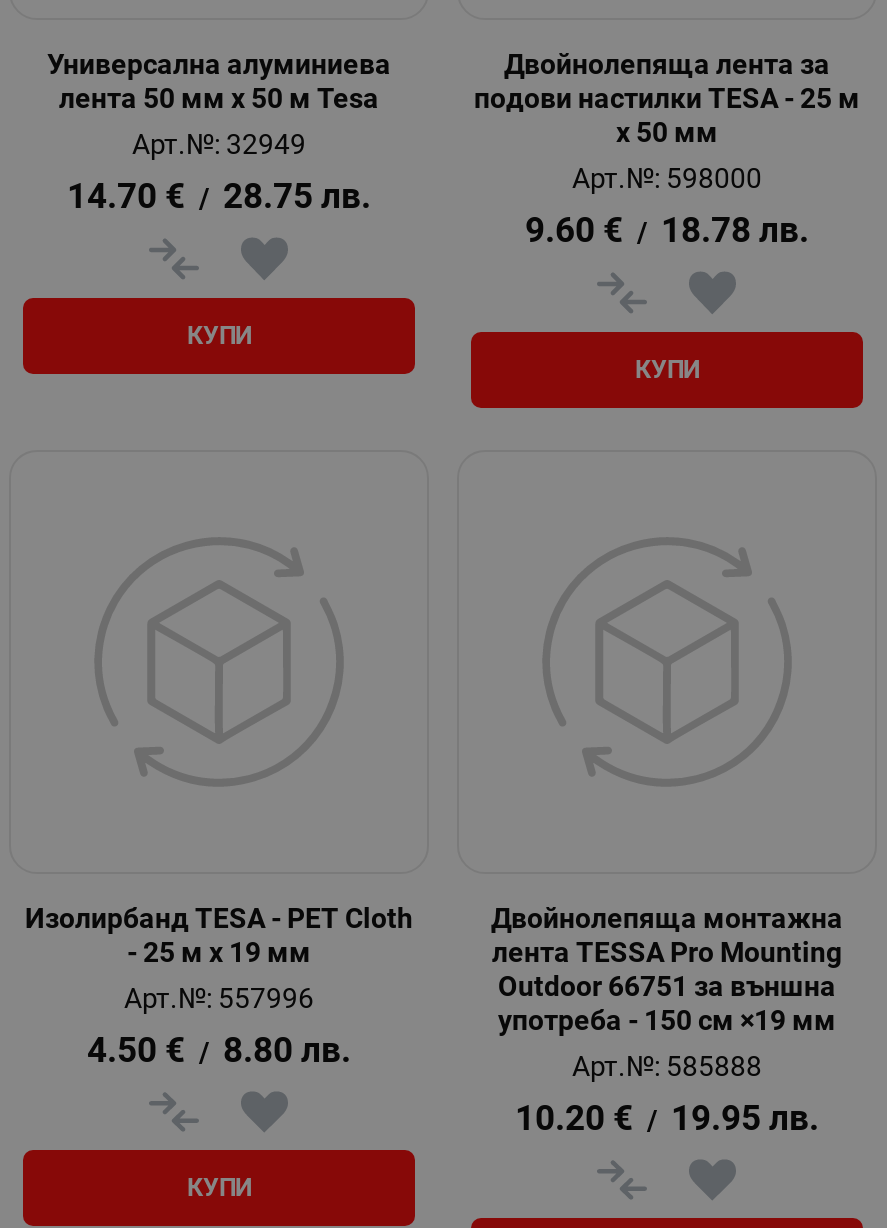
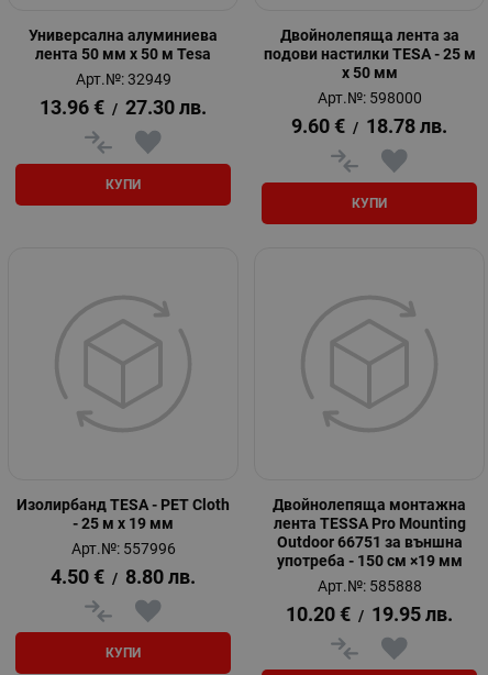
[67,176,371,216] 14.70 € / 28.75 лв. -> [40,97,207,119] 13.96 € / 27.30 лв.

